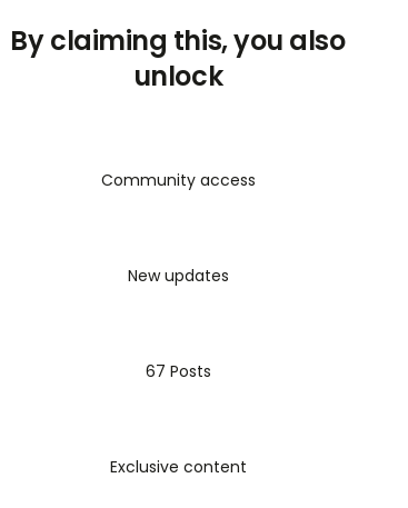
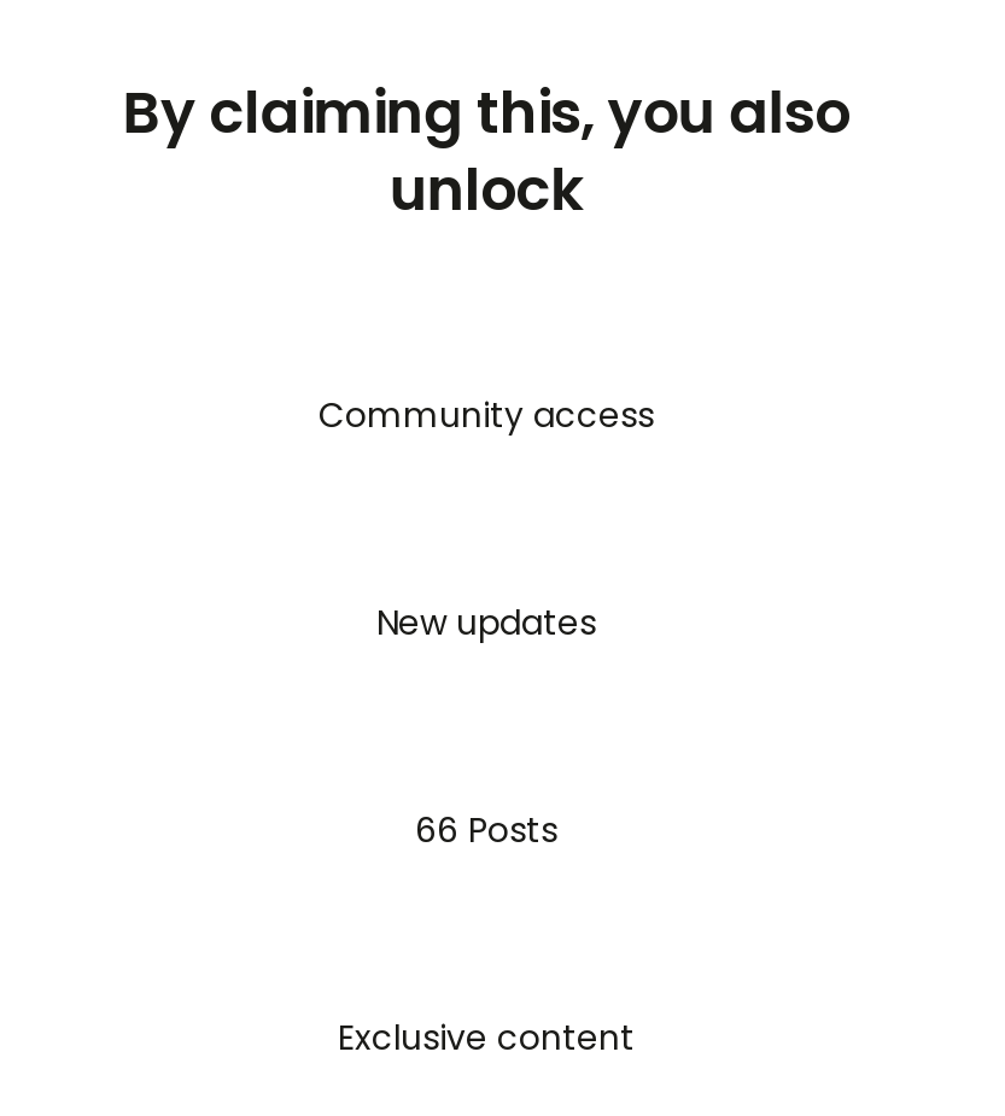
[145,360,211,382] 67 Posts -> [415,806,557,854] 66 Posts

